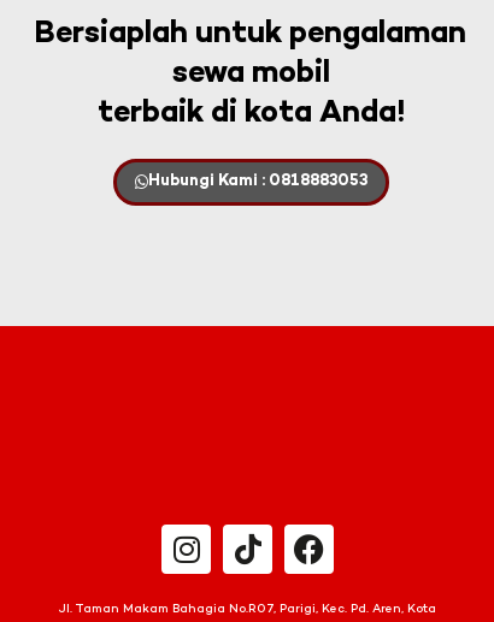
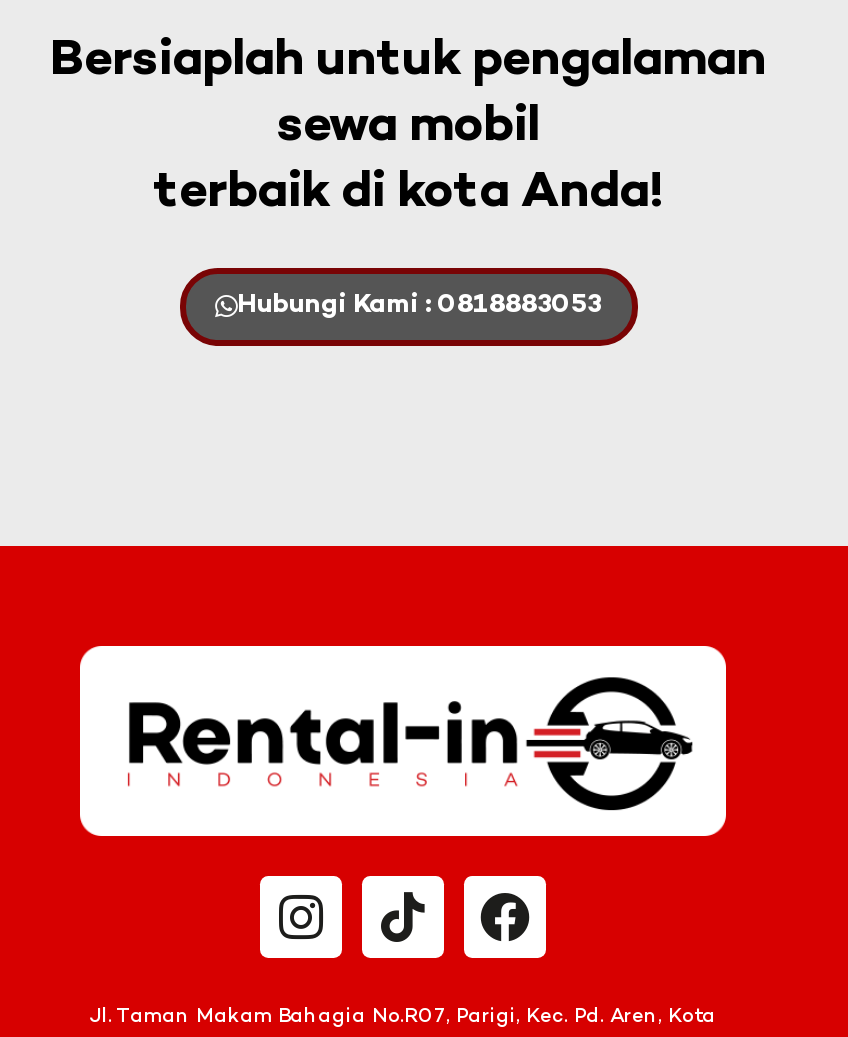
none -> [78,643,728,839] [image]

